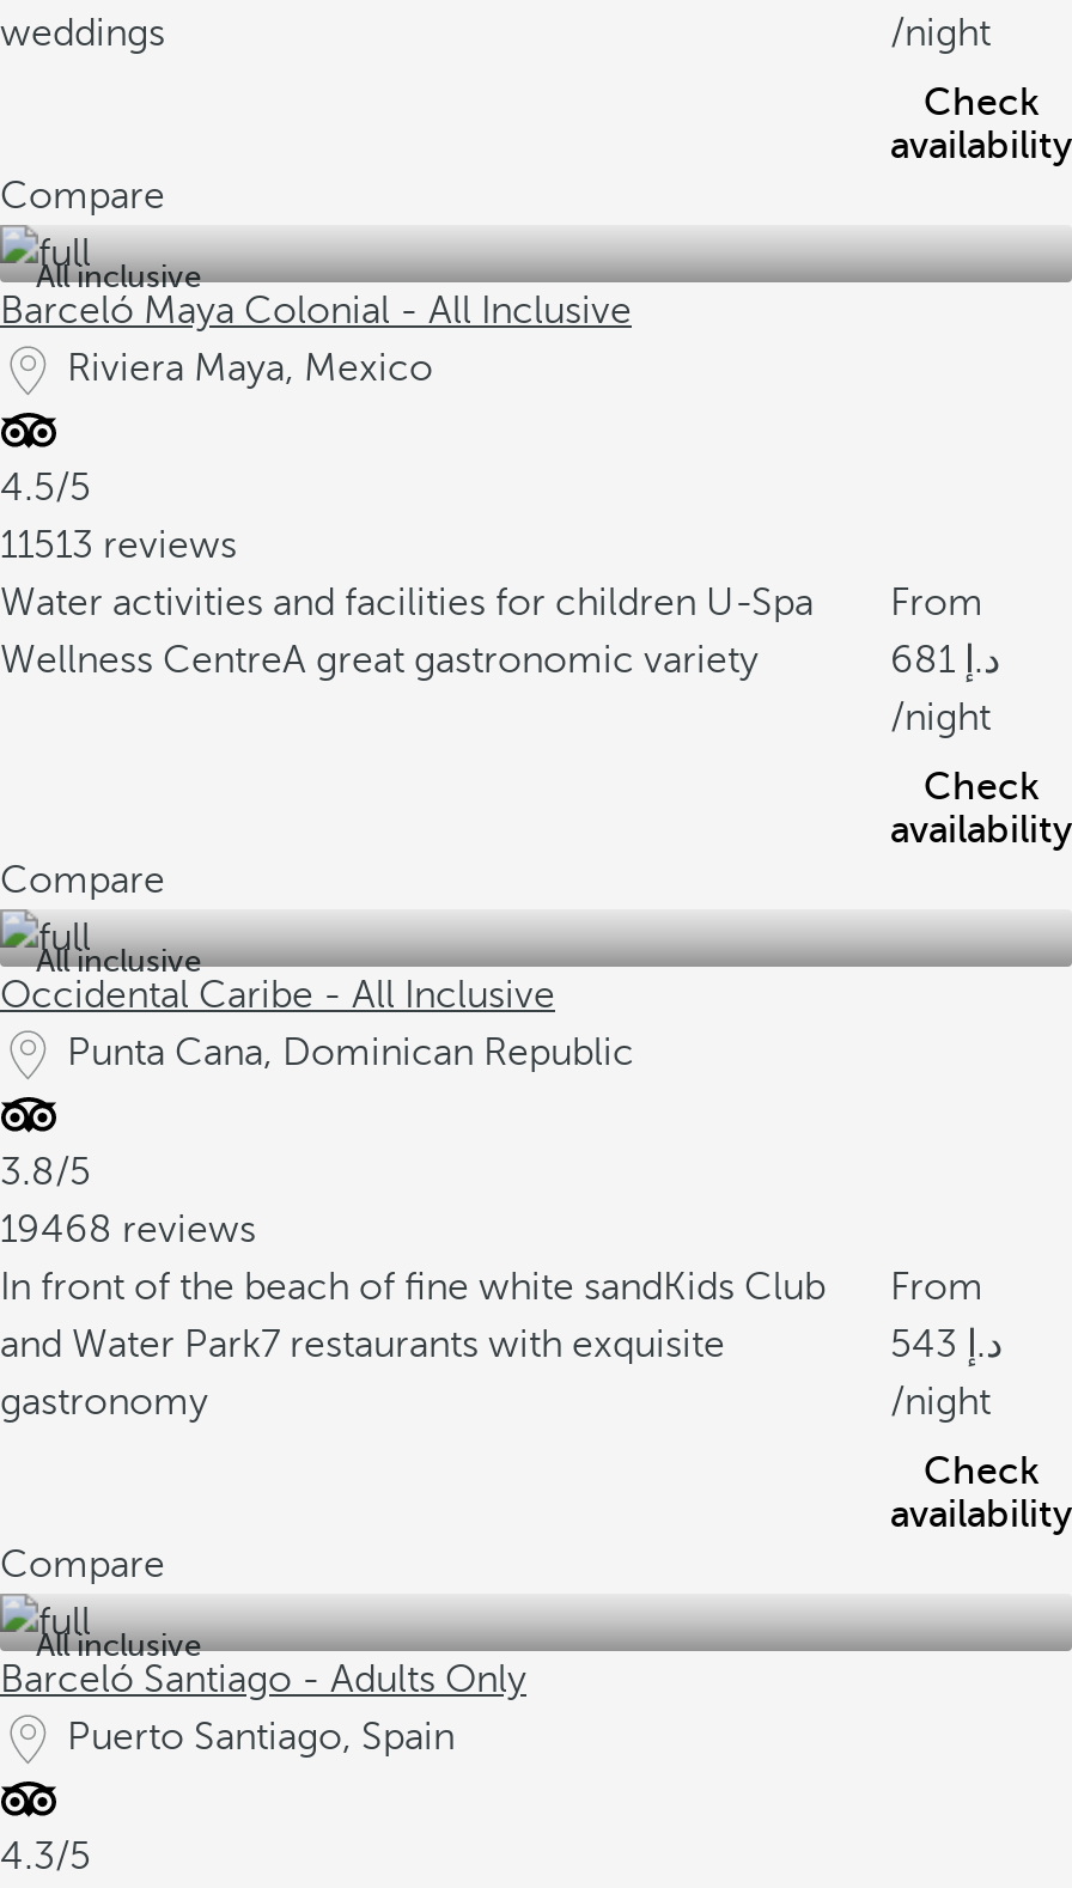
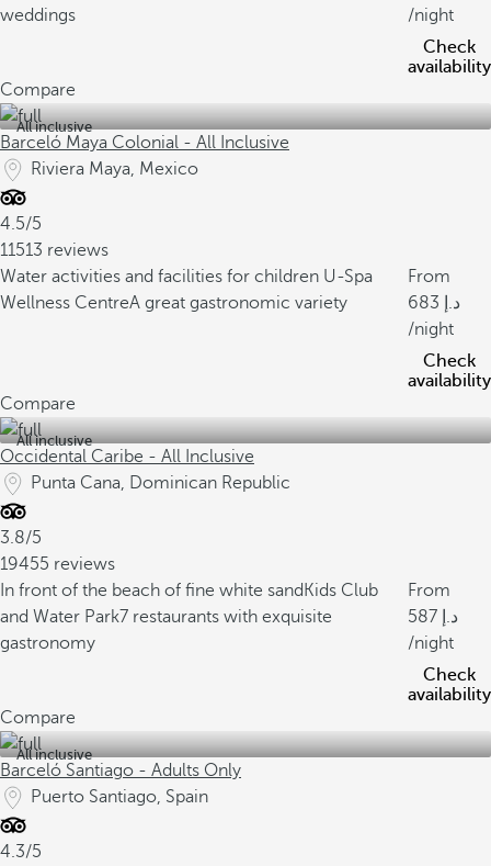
[890,639,955,682] 681 -> [408,293,439,313] 683
[0,1208,256,1251] 19468 reviews -> [0,554,115,574] 19455 reviews
[890,1323,957,1366] 543 -> [408,607,437,627] 587

